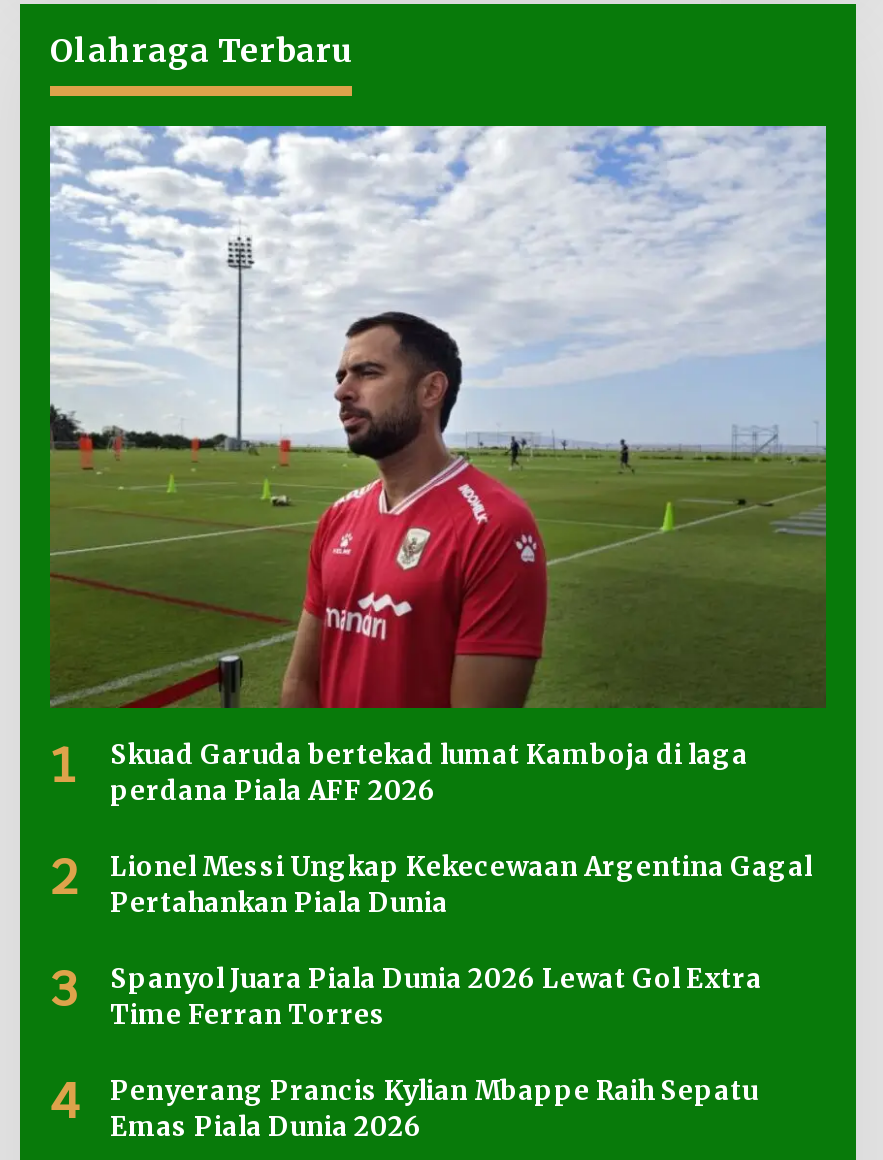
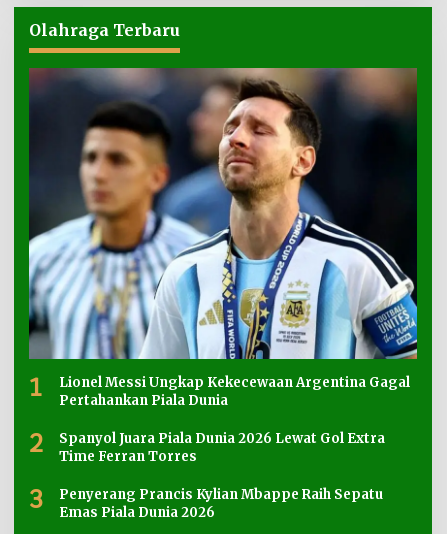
[48,123,828,709] [image] -> [28,68,418,360] [image]
[50,737,748,905] Skuad Garuda bertekad lumat Kamboja di laga | perdana Piala AFF 2026 | 2 -> none
[50,959,762,1031] 3 Spanyol Juara Piala Dunia 2026 Lewat Gol Extra Time Ferran Torres -> [29,429,385,465] 2 Spanyol Juara Piala Dunia 2026 Lewat Gol Extra Time Ferran Torres
[50,1071,758,1143] 4 Penyerang Prancis Kylian Mbappe Raih Sepatu Emas Piala Dunia 2026 -> [29,485,383,521] 3 Penyerang Prancis Kylian Mbappe Raih Sepatu Emas Piala Dunia 2026

